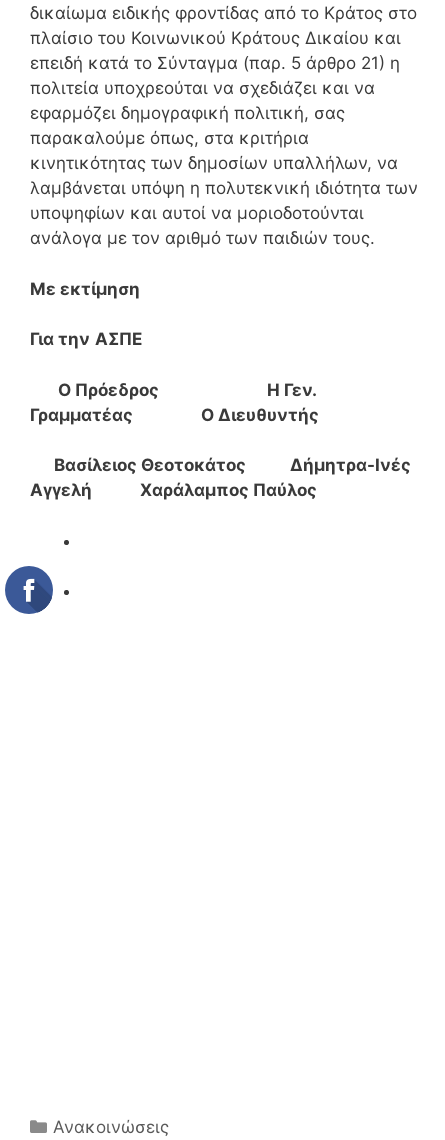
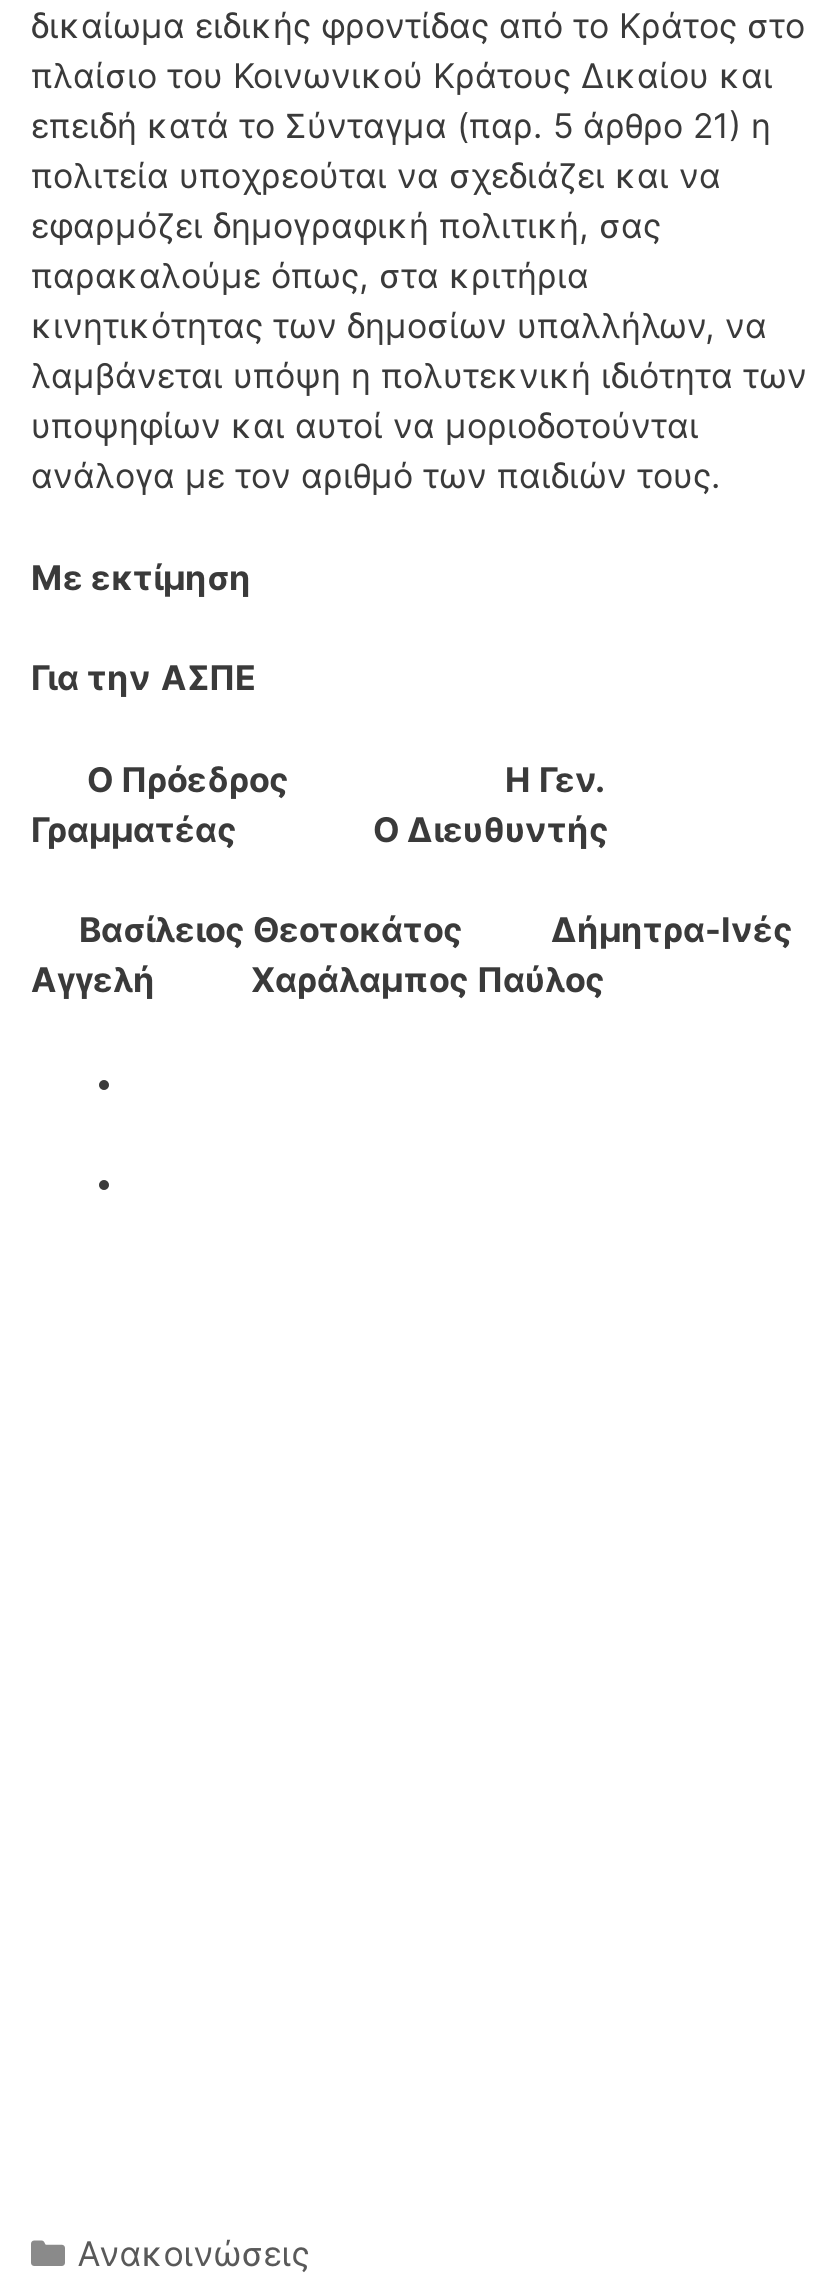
[4,565,54,615] [image] -> none

